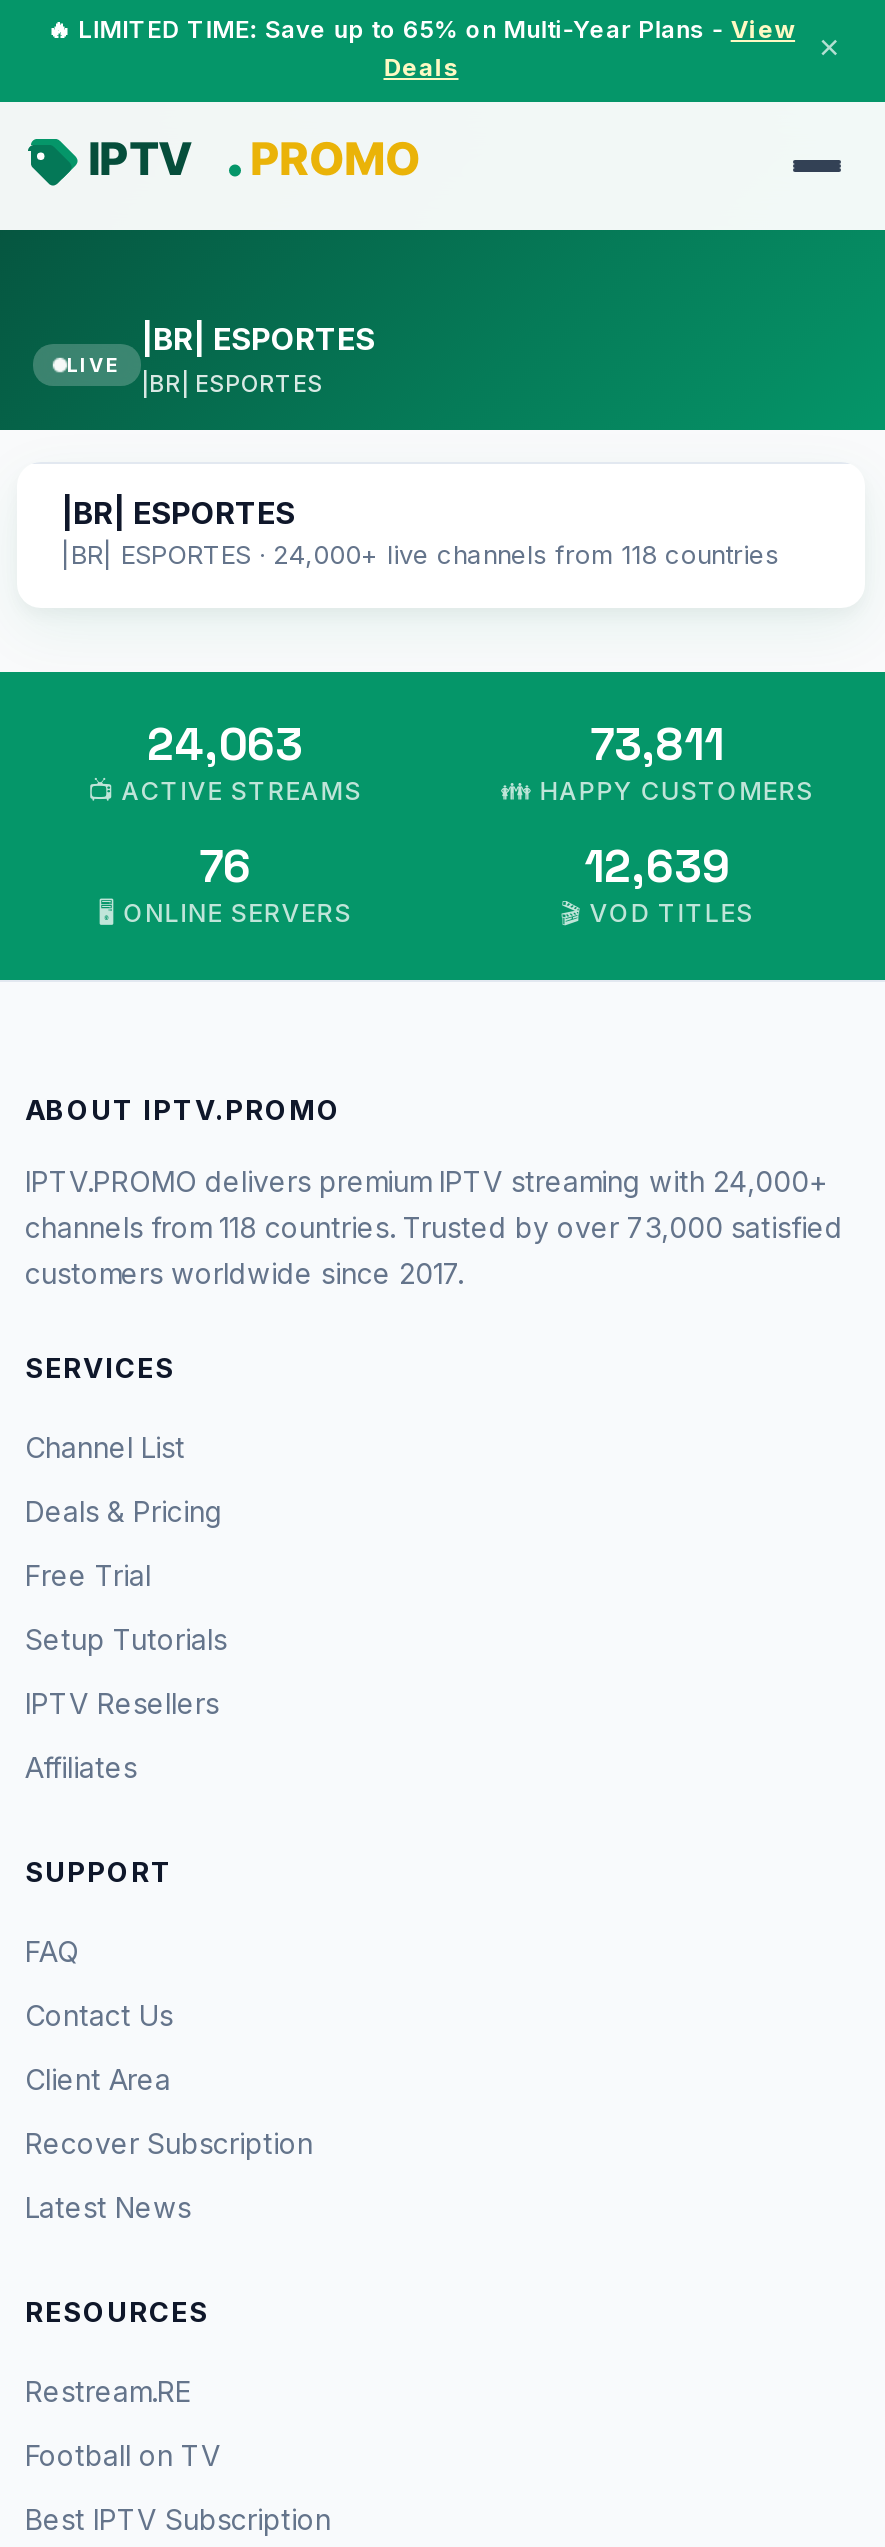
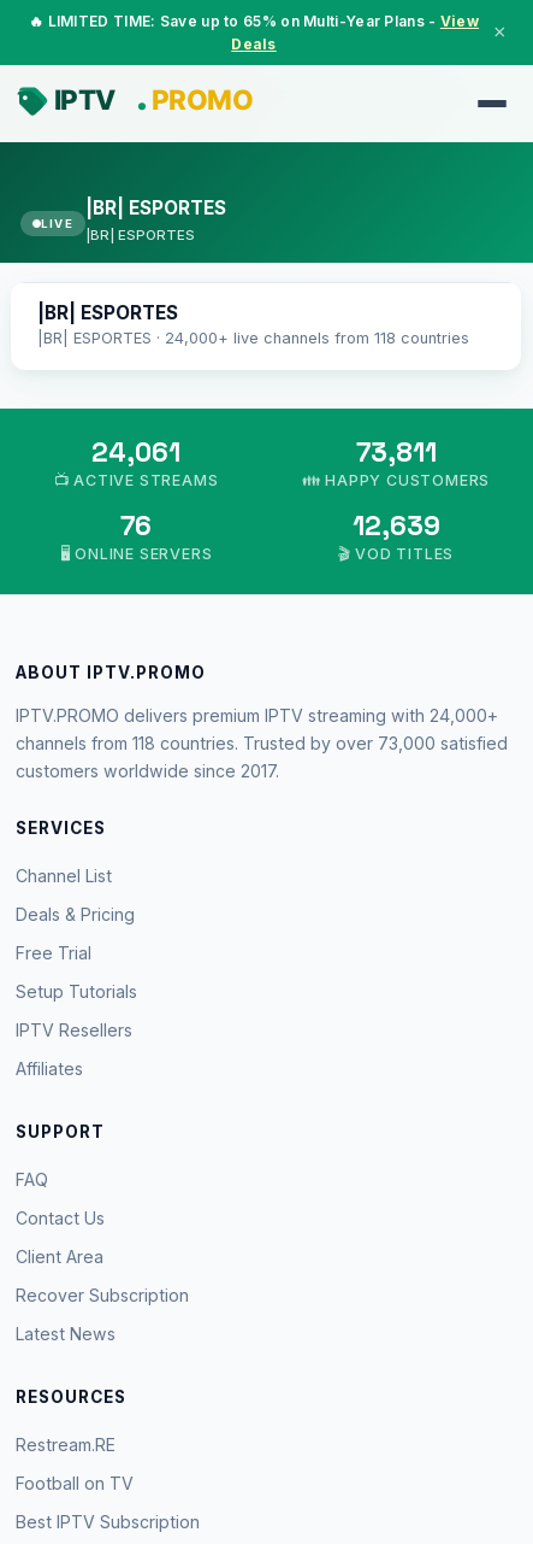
[147,716,303,774] 24,063 -> [91,435,180,470] 24,061

